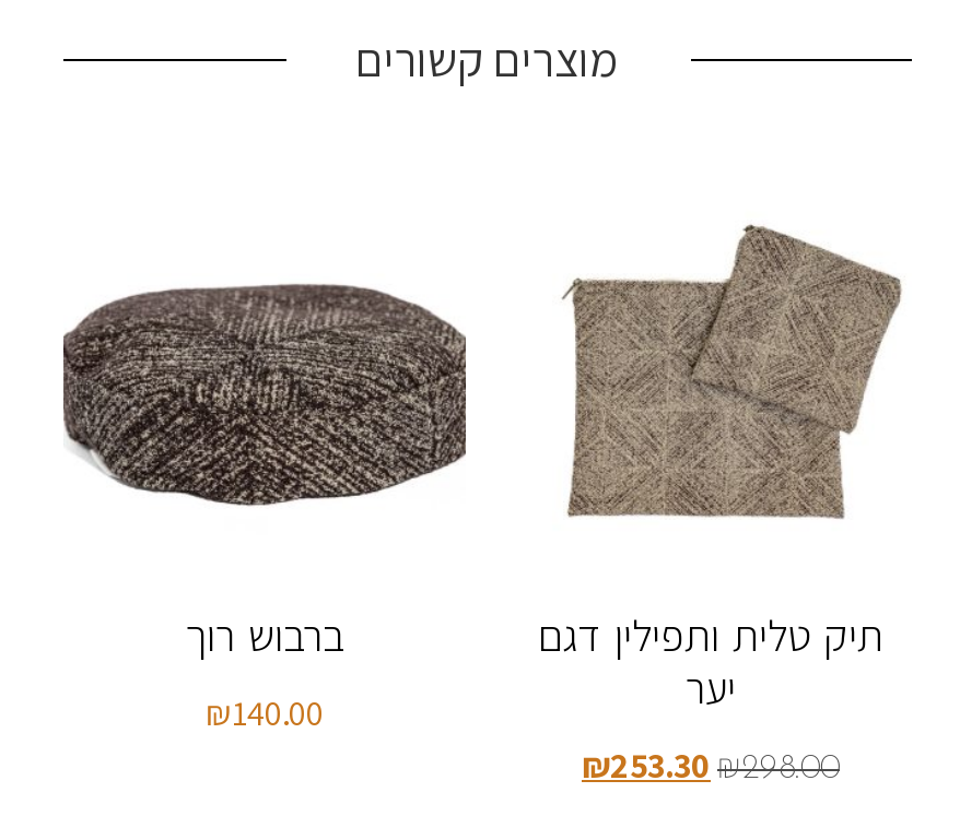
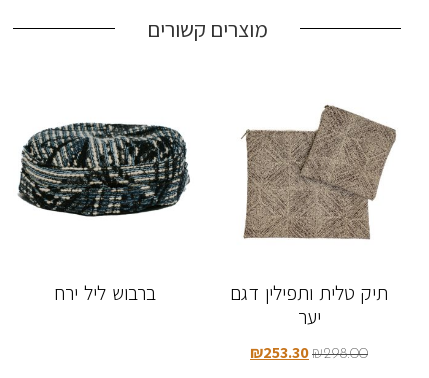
[61,264,468,509] [image] -> [13,122,197,233] [image]
[185,618,344,736] ברבוש רוך | ₪140.00 -> [54,285,155,305] ברבוש ליל ירח

